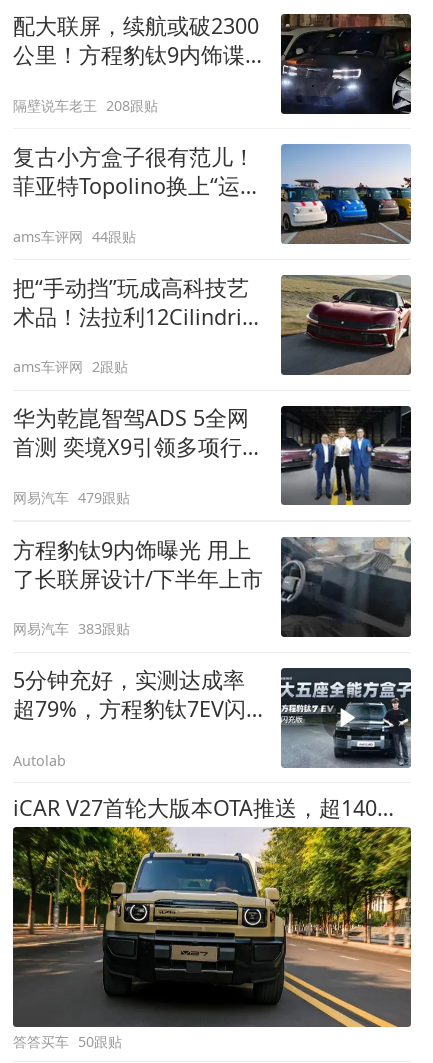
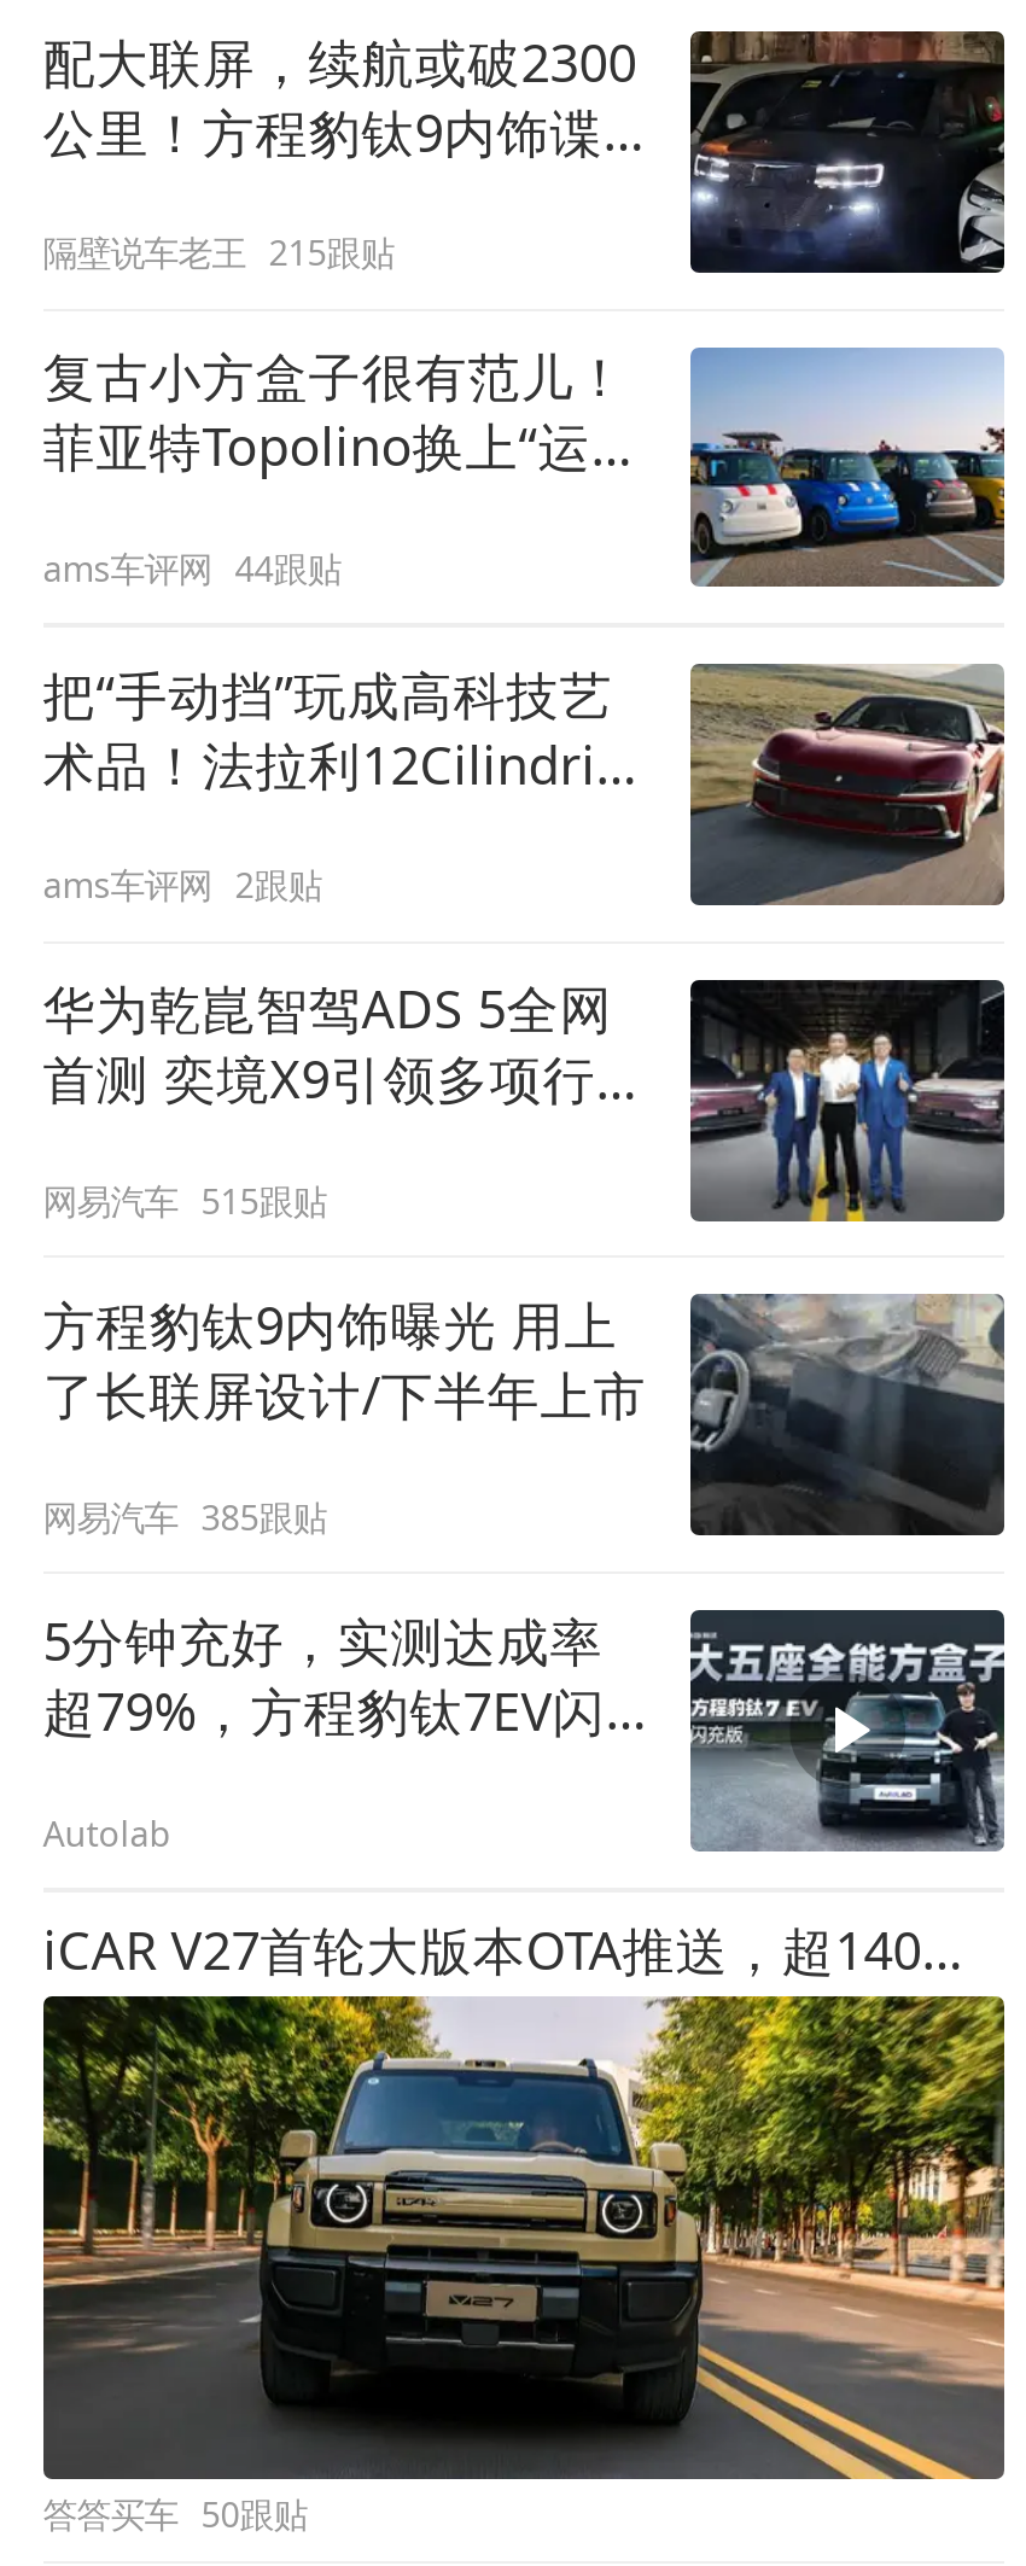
[13,96,158,115] 隔壁说车老王 208跟贴 -> [43,229,394,275] 隔壁说车老王 215跟贴
[13,488,130,507] 网易汽车 479跟贴 -> [43,1177,327,1223] 网易汽车 515跟贴
[13,619,130,638] 网易汽车 383跟贴 -> [43,1493,327,1538] 网易汽车 385跟贴

